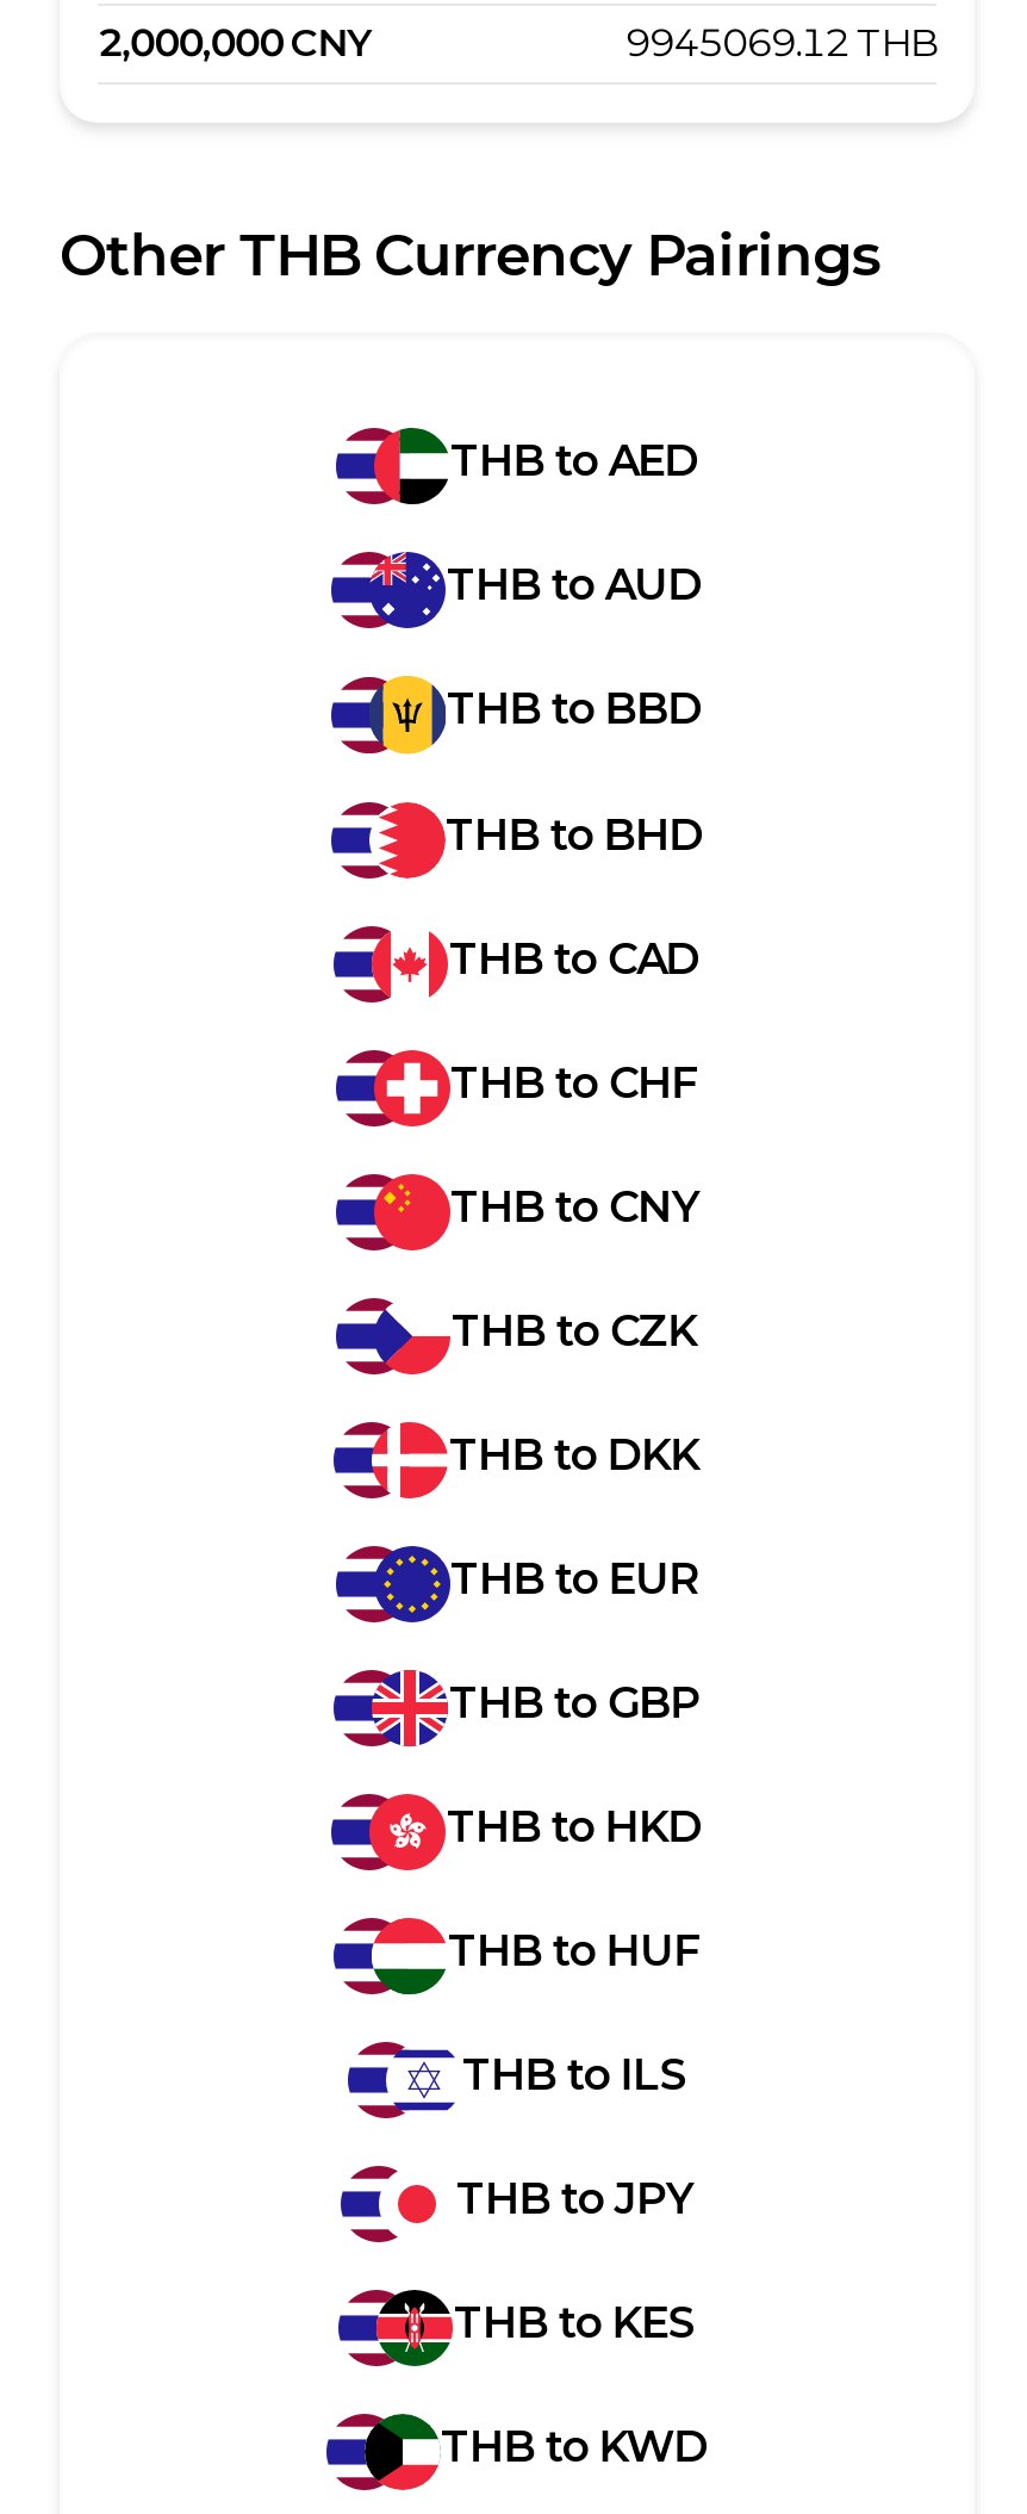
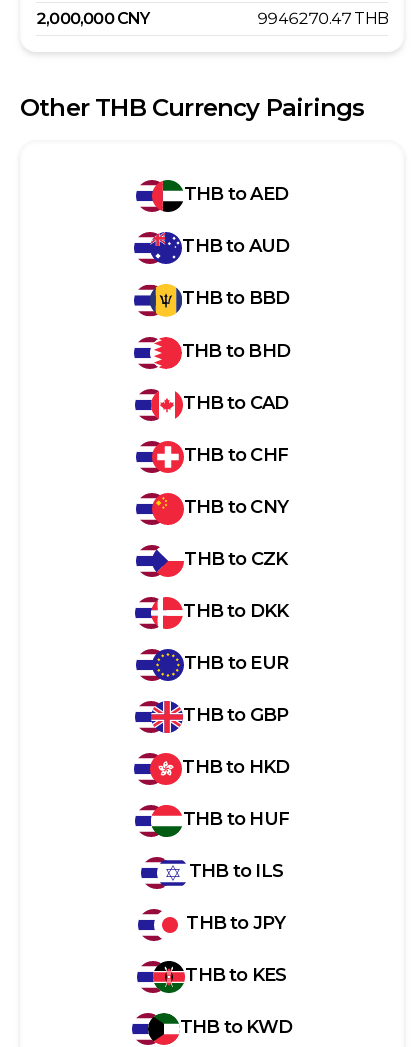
[625,20,936,66] 9945069.12 THB -> [257,9,388,28] 9946270.47 THB

